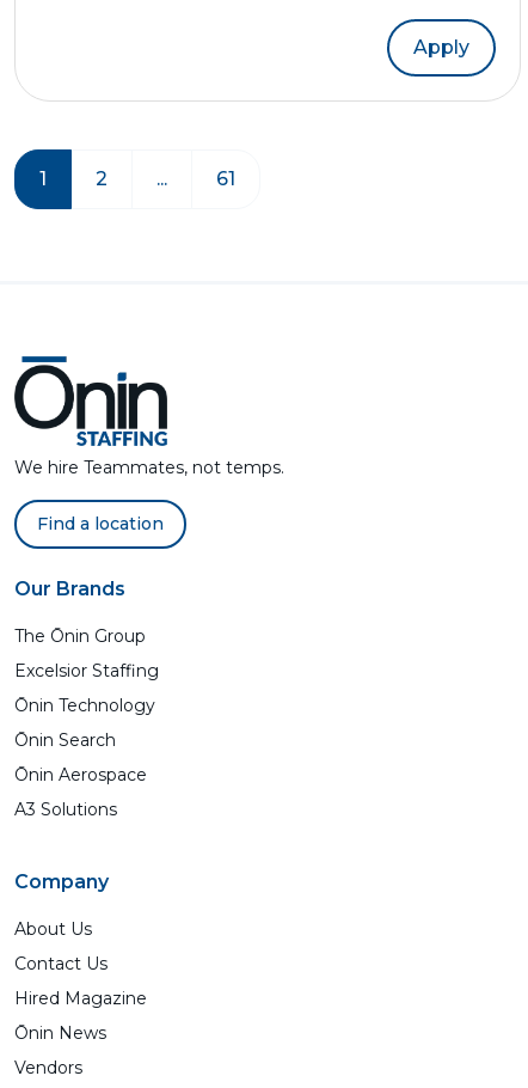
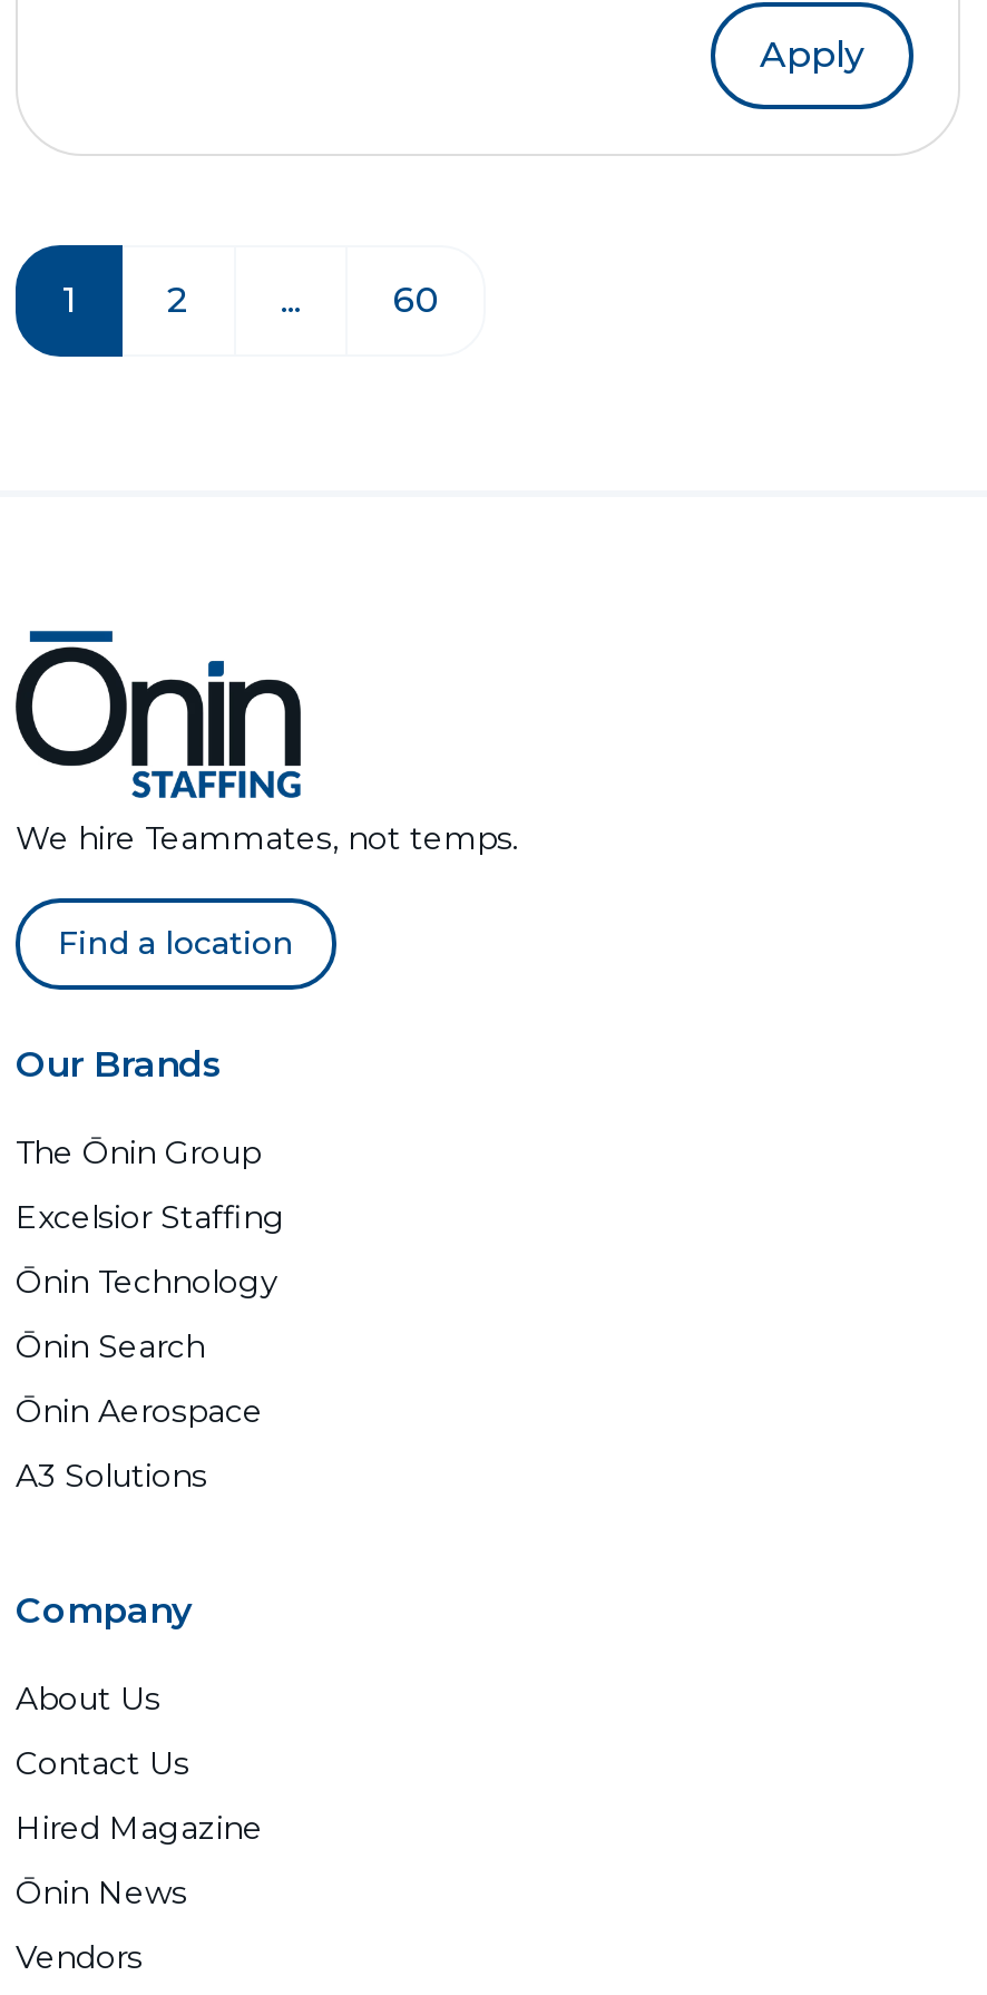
[216,167,235,190] 61 -> [392,279,439,321] 60

